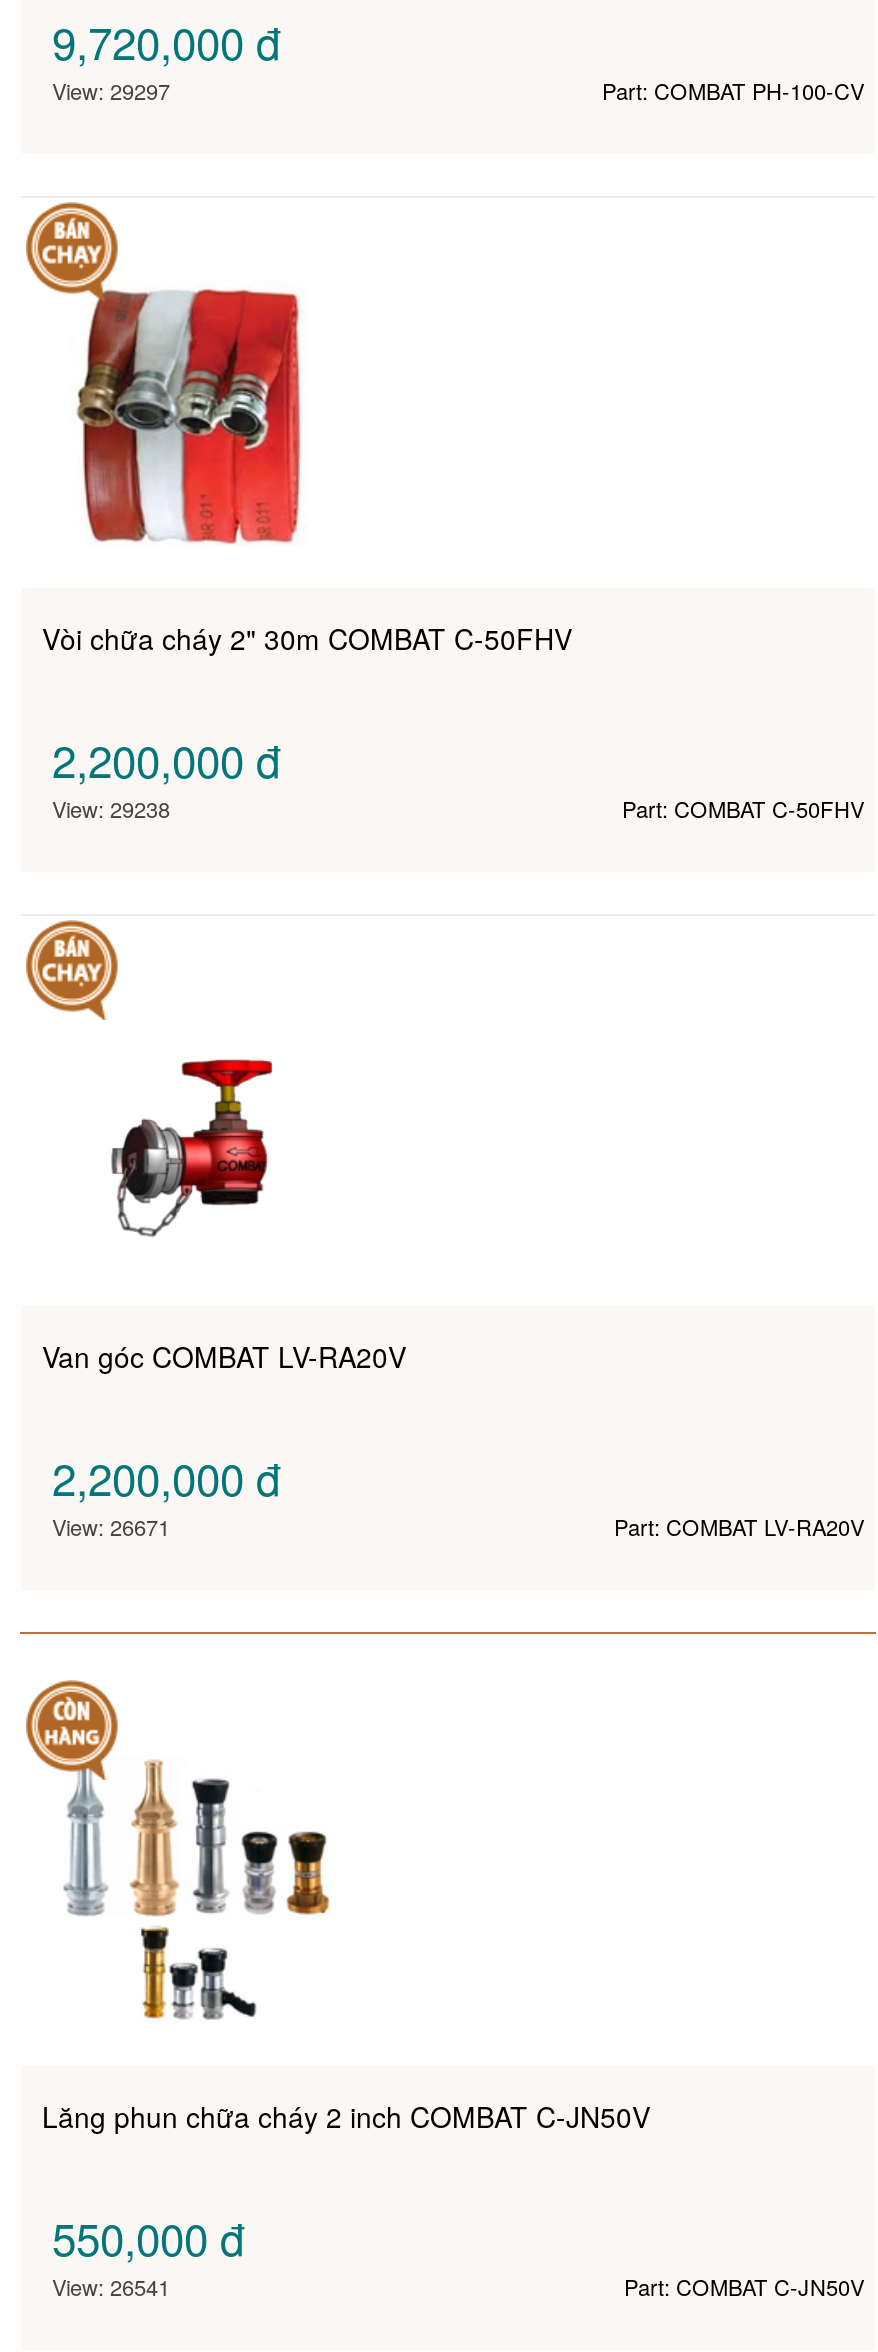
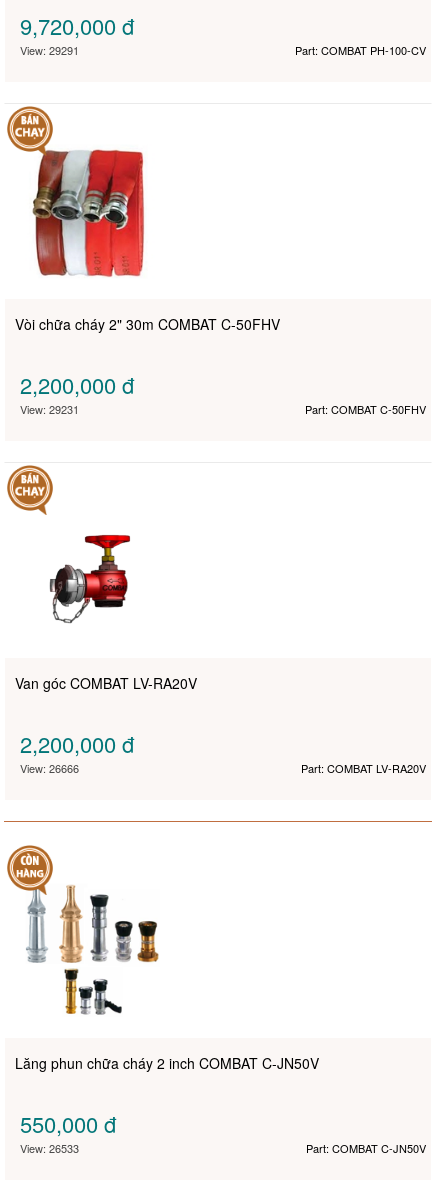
[52,74,170,106] View: 29297 -> [20,42,79,58] View: 29291
[52,792,170,824] View: 29238 -> [20,401,79,417] View: 29231
[52,1510,170,1542] View: 26671 -> [20,760,79,776] View: 26666
[52,2270,170,2302] View: 26541 -> [20,1140,79,1156] View: 26533

